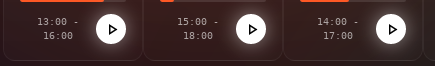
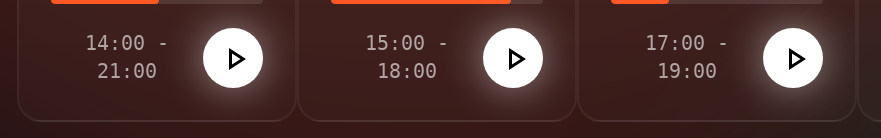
[37,16,79,41] 13:00 - | 16:00 -> [85,32,169,82] 14:00 - | 21:00
[317,16,359,27] 14:00 - -> [645,32,729,54] 17:00 -
[323,30,353,41] 17:00 -> [657,60,717,82] 19:00

